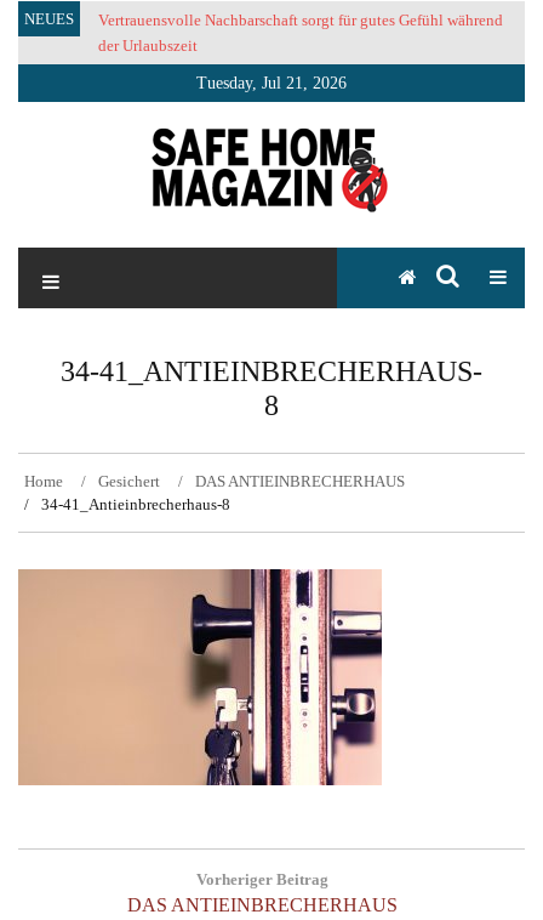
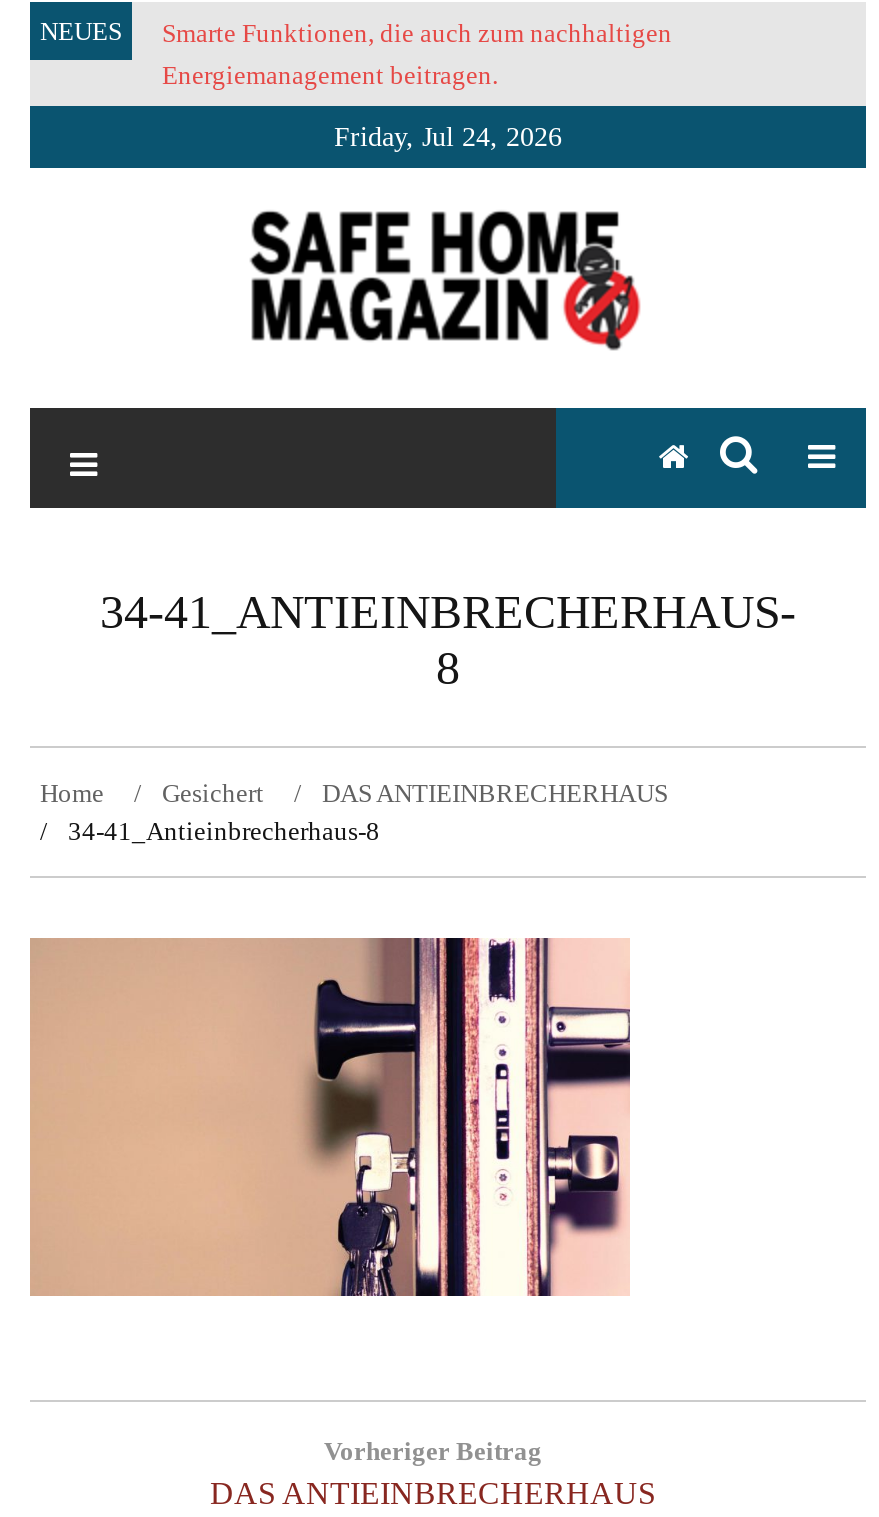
[98,11,503,55] Vertrauensvolle Nachbarschaft sorgt für gutes Gefühl während | der Urlaubszeit -> [162,18,672,90] Smarte Funktionen, die auch zum nachhaltigen | Energiemanagement beitragen.
[196,74,347,92] Tuesday, Jul 21, 2026 -> [334,122,562,152] Friday, Jul 24, 2026

